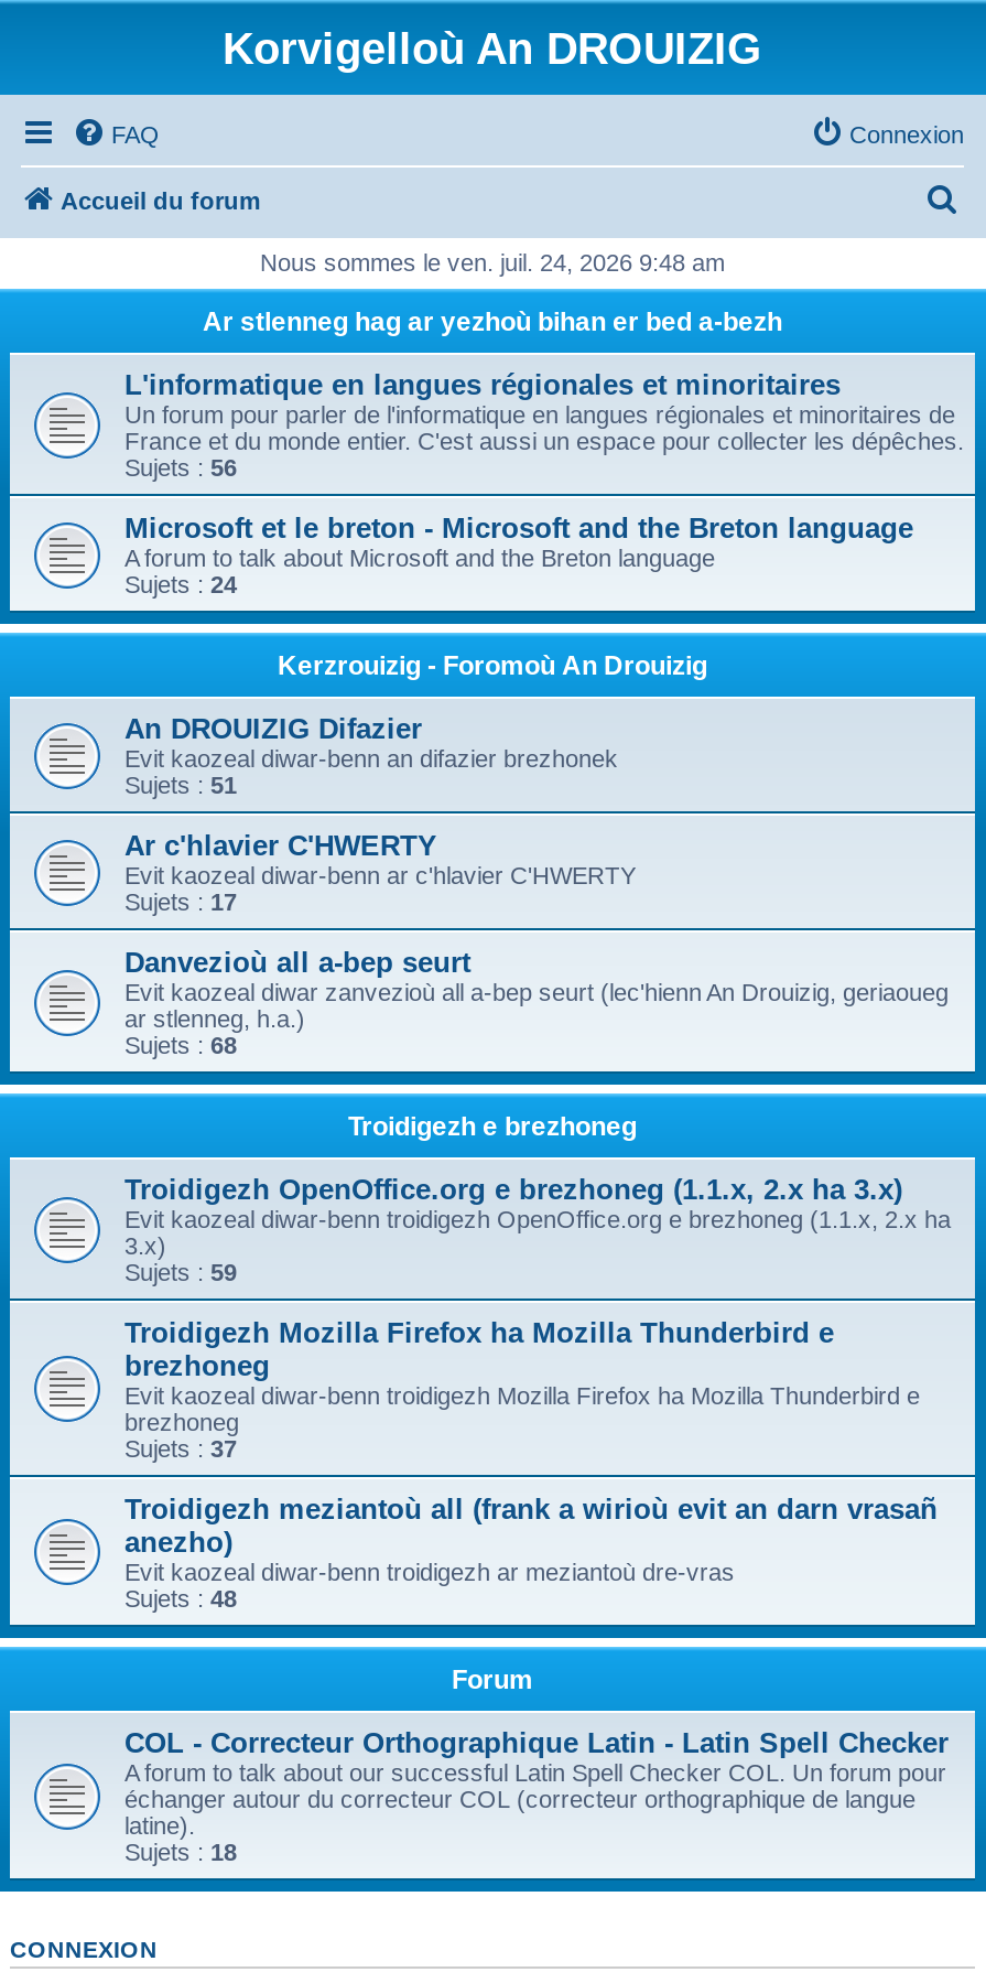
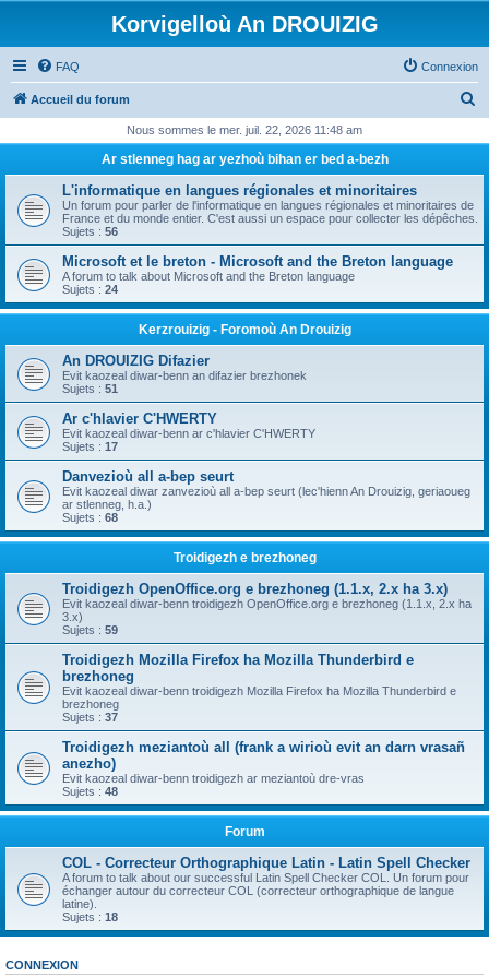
[260,249,725,276] Nous sommes le ven. juil. 24, 2026 9:48 am -> [127,123,362,136] Nous sommes le mer. juil. 22, 2026 11:48 am

